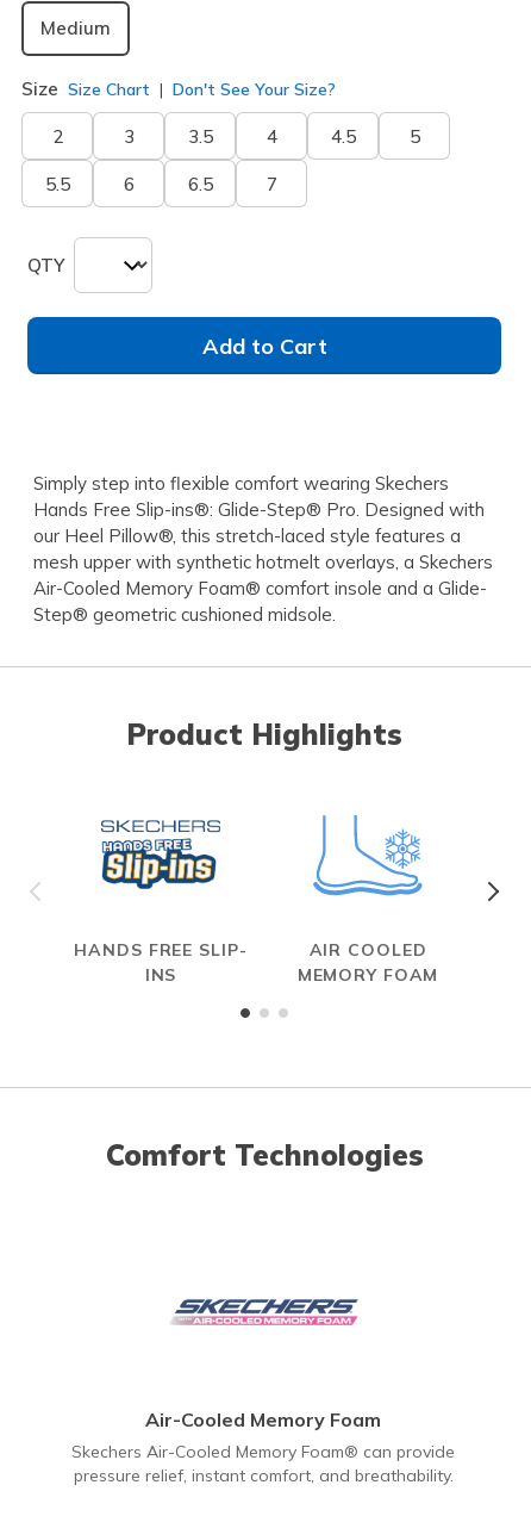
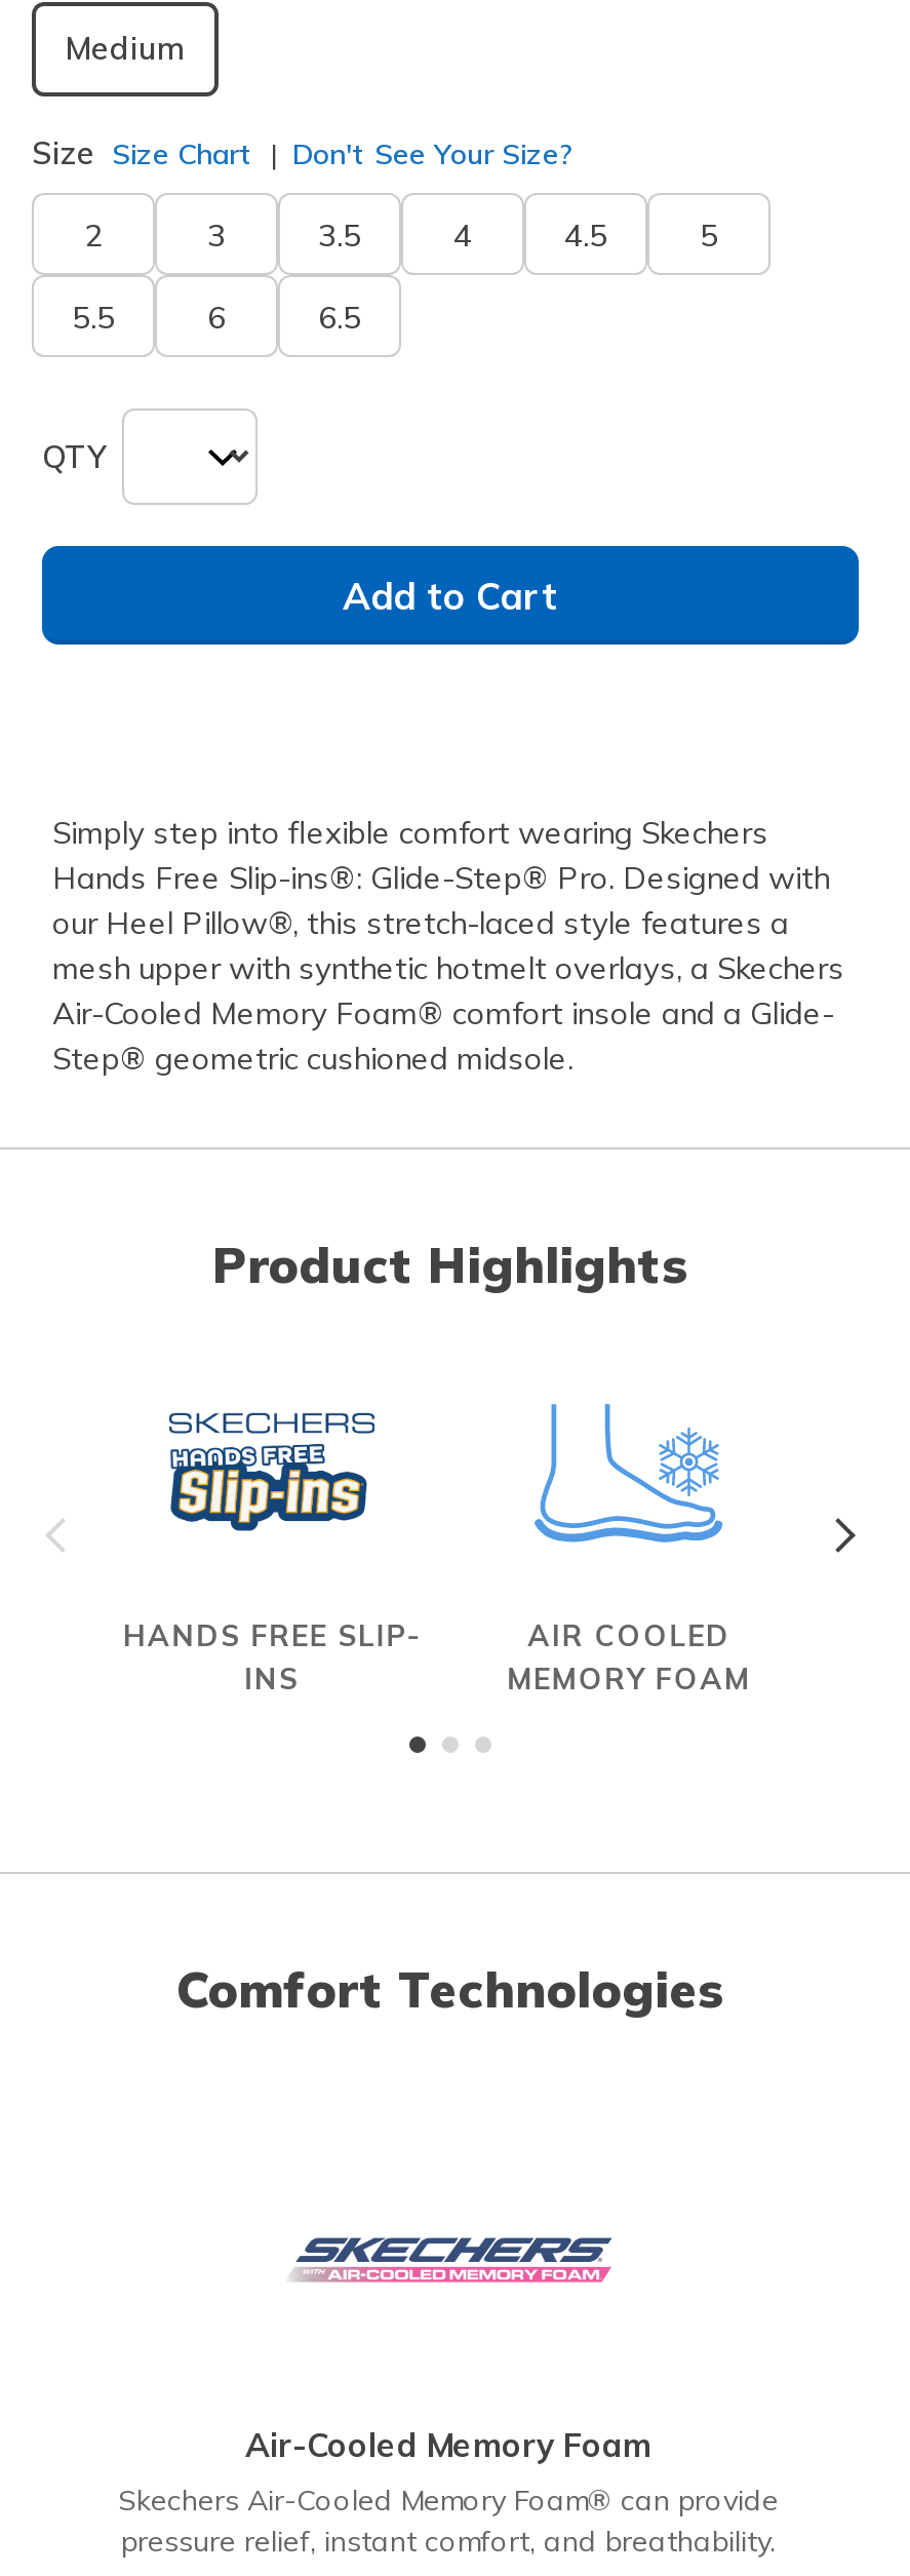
[266,173,277,196] 7 -> none

